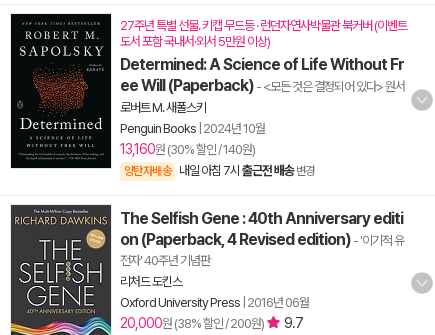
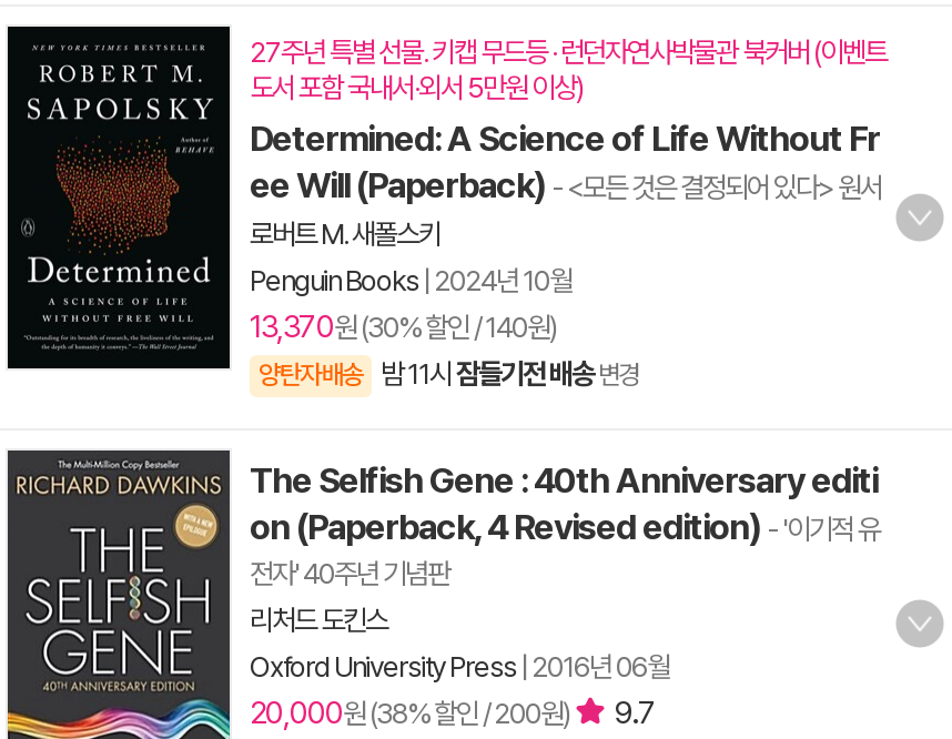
[120,141,314,178] 13,160원 (30% 할인 / 140원) | 양탄자배송 내일 아침 7시출근전 배송 변경 -> [250,308,638,391] 13,370원 (30% 할인 / 140원) | 양탄자배송 밤 11시잠들기전 배송 변경

